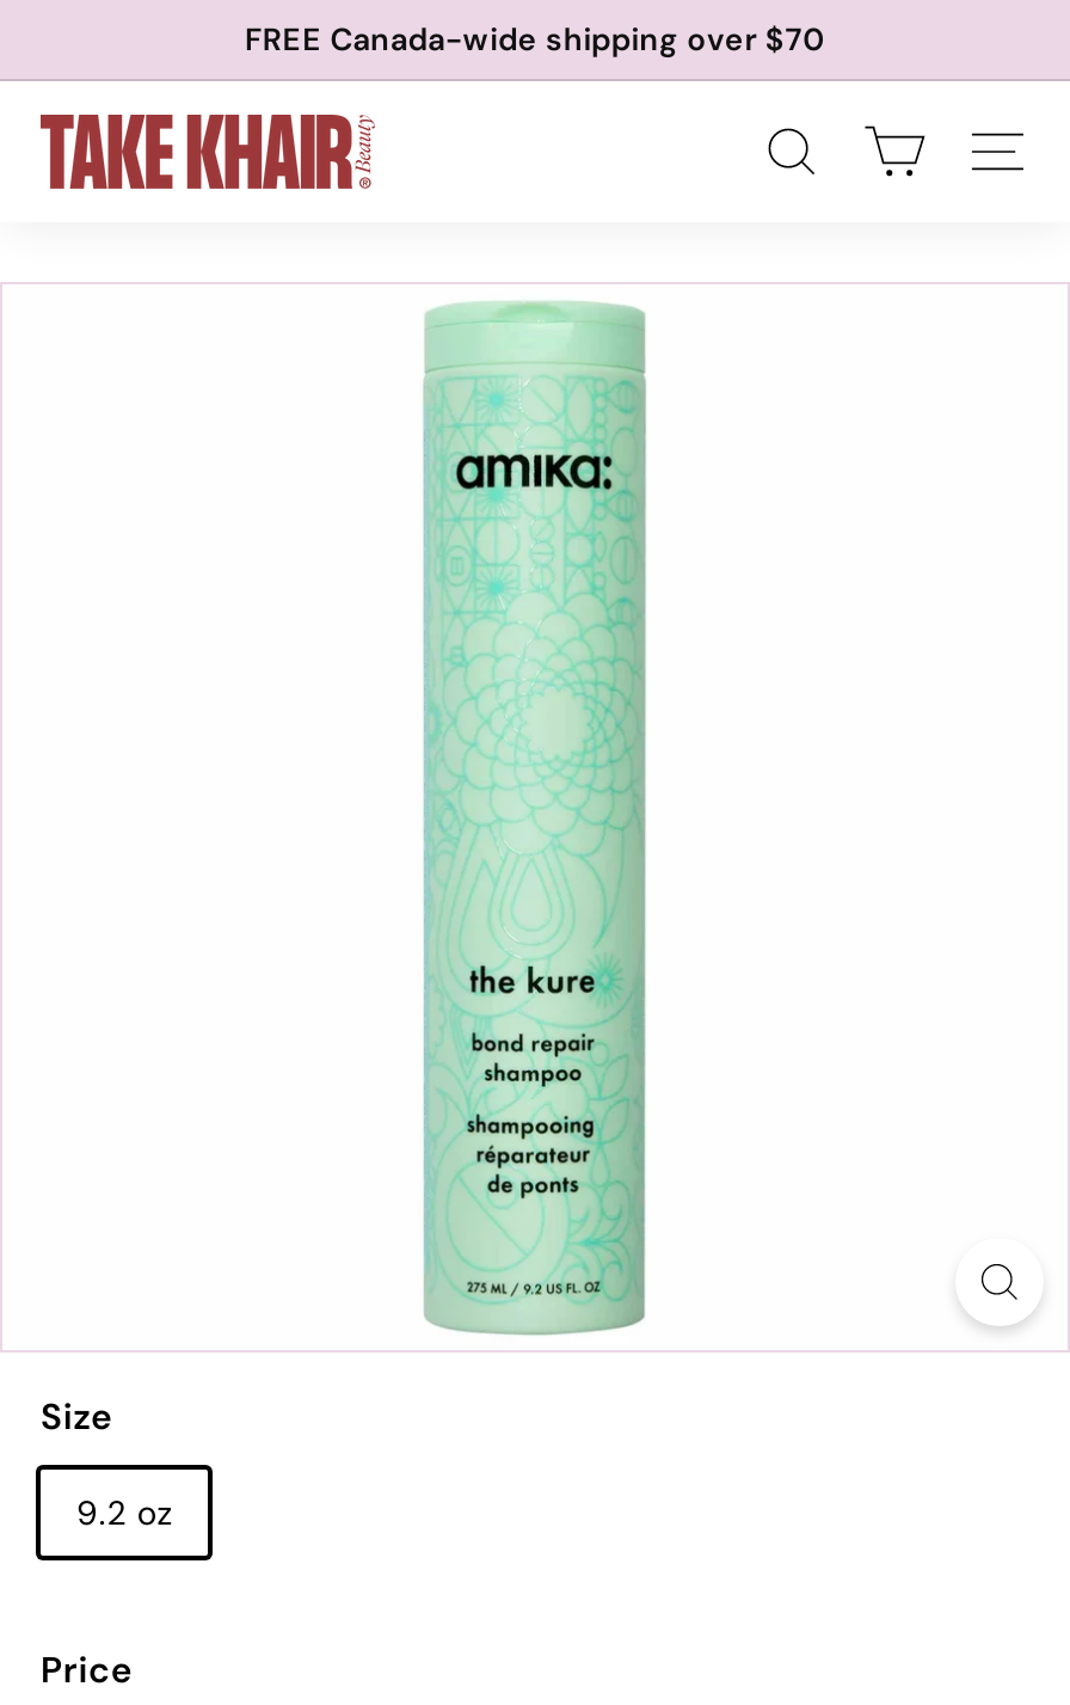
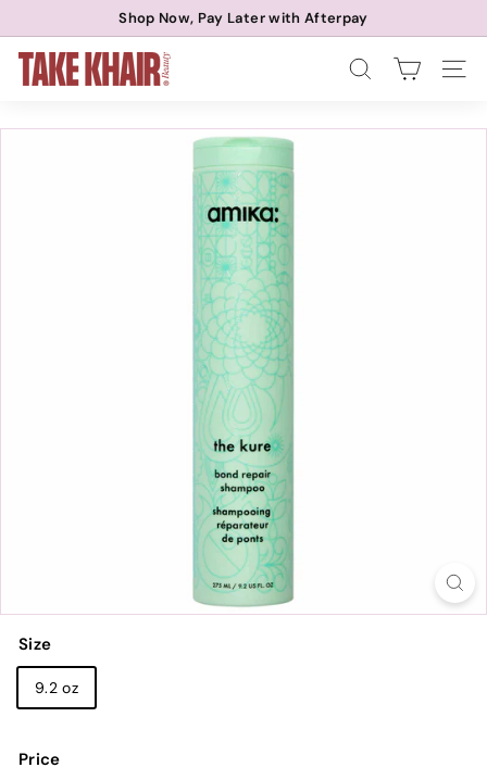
[245,19,825,60] FREE Canada-wide shipping over $70 -> [119,9,368,27] Shop Now, Pay Later with Afterpay

